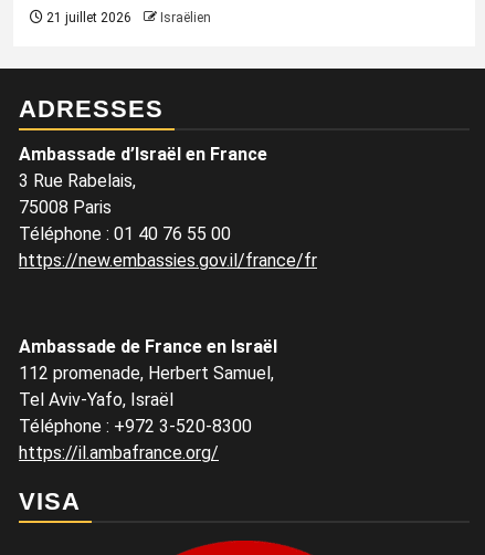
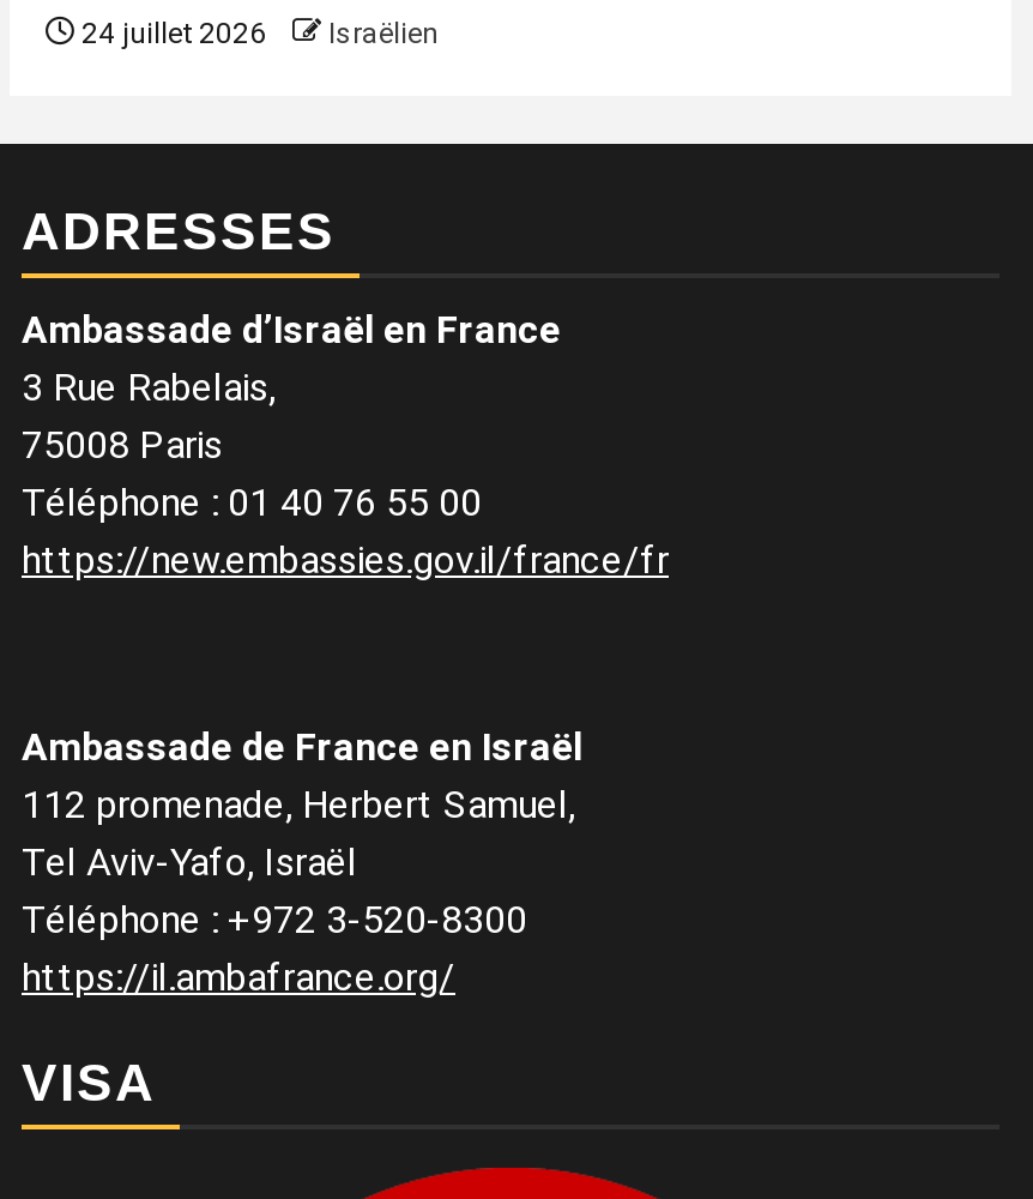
[43,10,211,25] 21 juillet 2026 Israëlien -> [74,17,439,50] 24 juillet 2026 Israëlien

